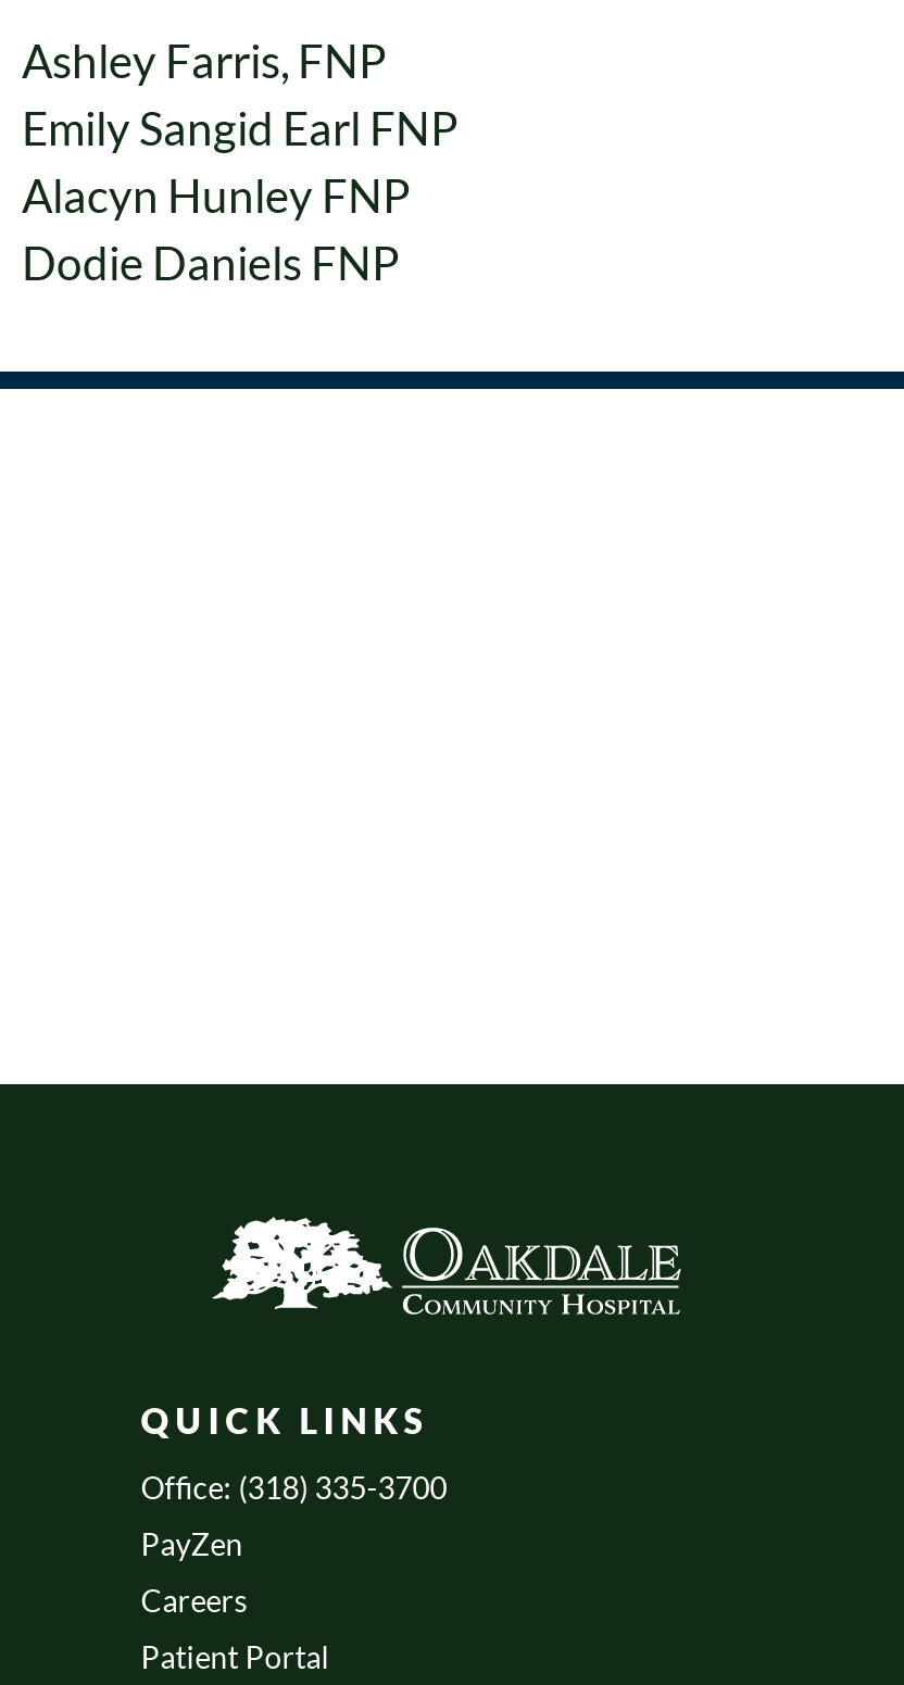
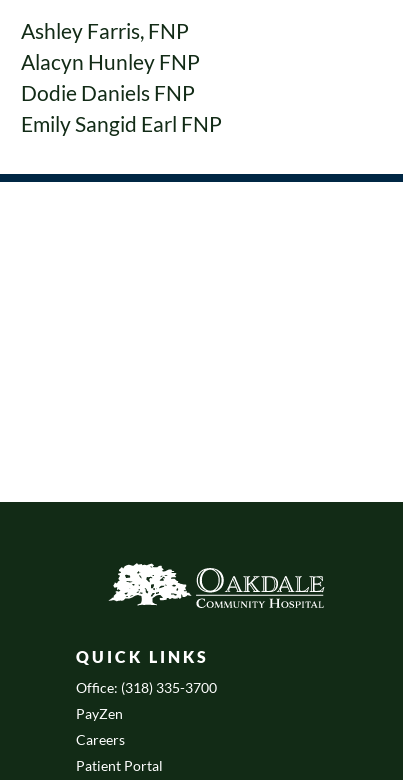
moved [22,100,459,154] -> [21,111,222,136]: Emily Sangid Earl FNP
moved [22,167,411,289] -> [21,49,200,105]: Alacyn Hunley FNP | Dodie Daniels FNP

